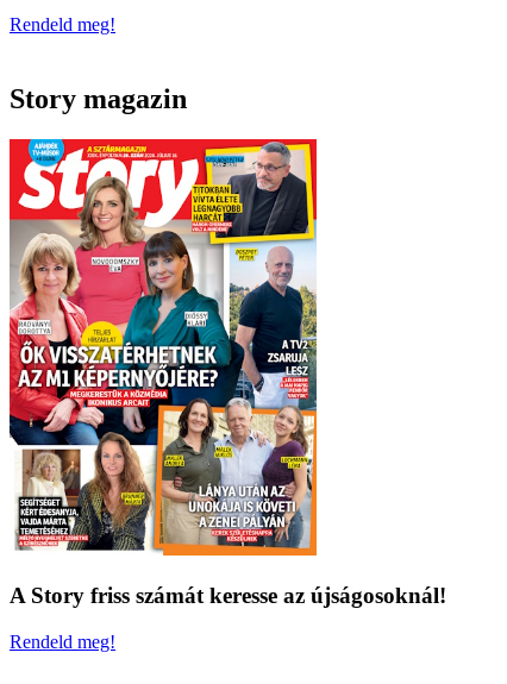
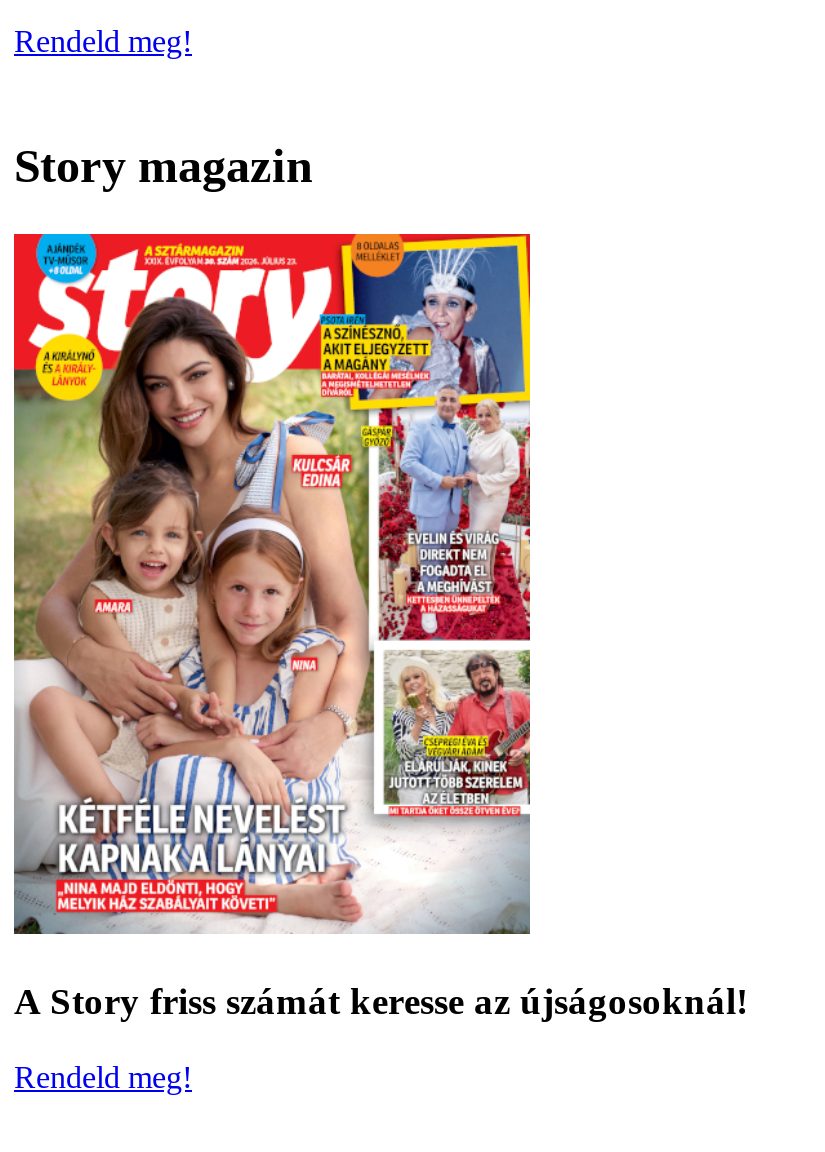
[8,138,318,557] [image] -> [12,231,532,937] [image]

